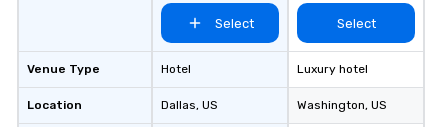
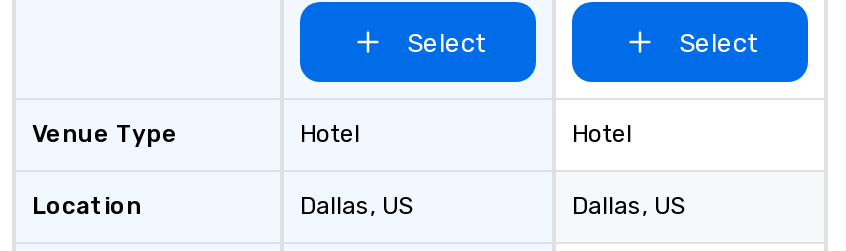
[297,62,368,76] Luxury hotel -> [572,120,632,148] Hotel
[297,98,387,112] Washington, US -> [572,192,686,220] Dallas, US

